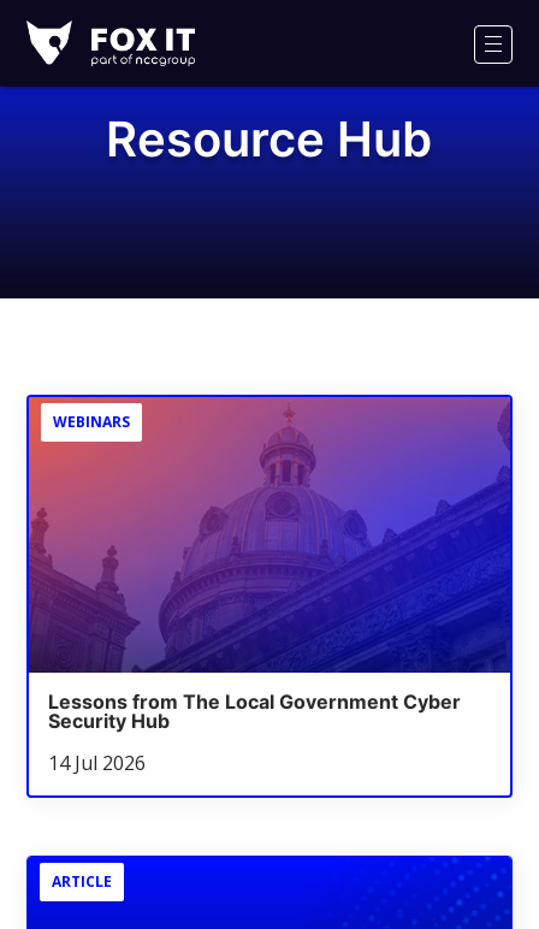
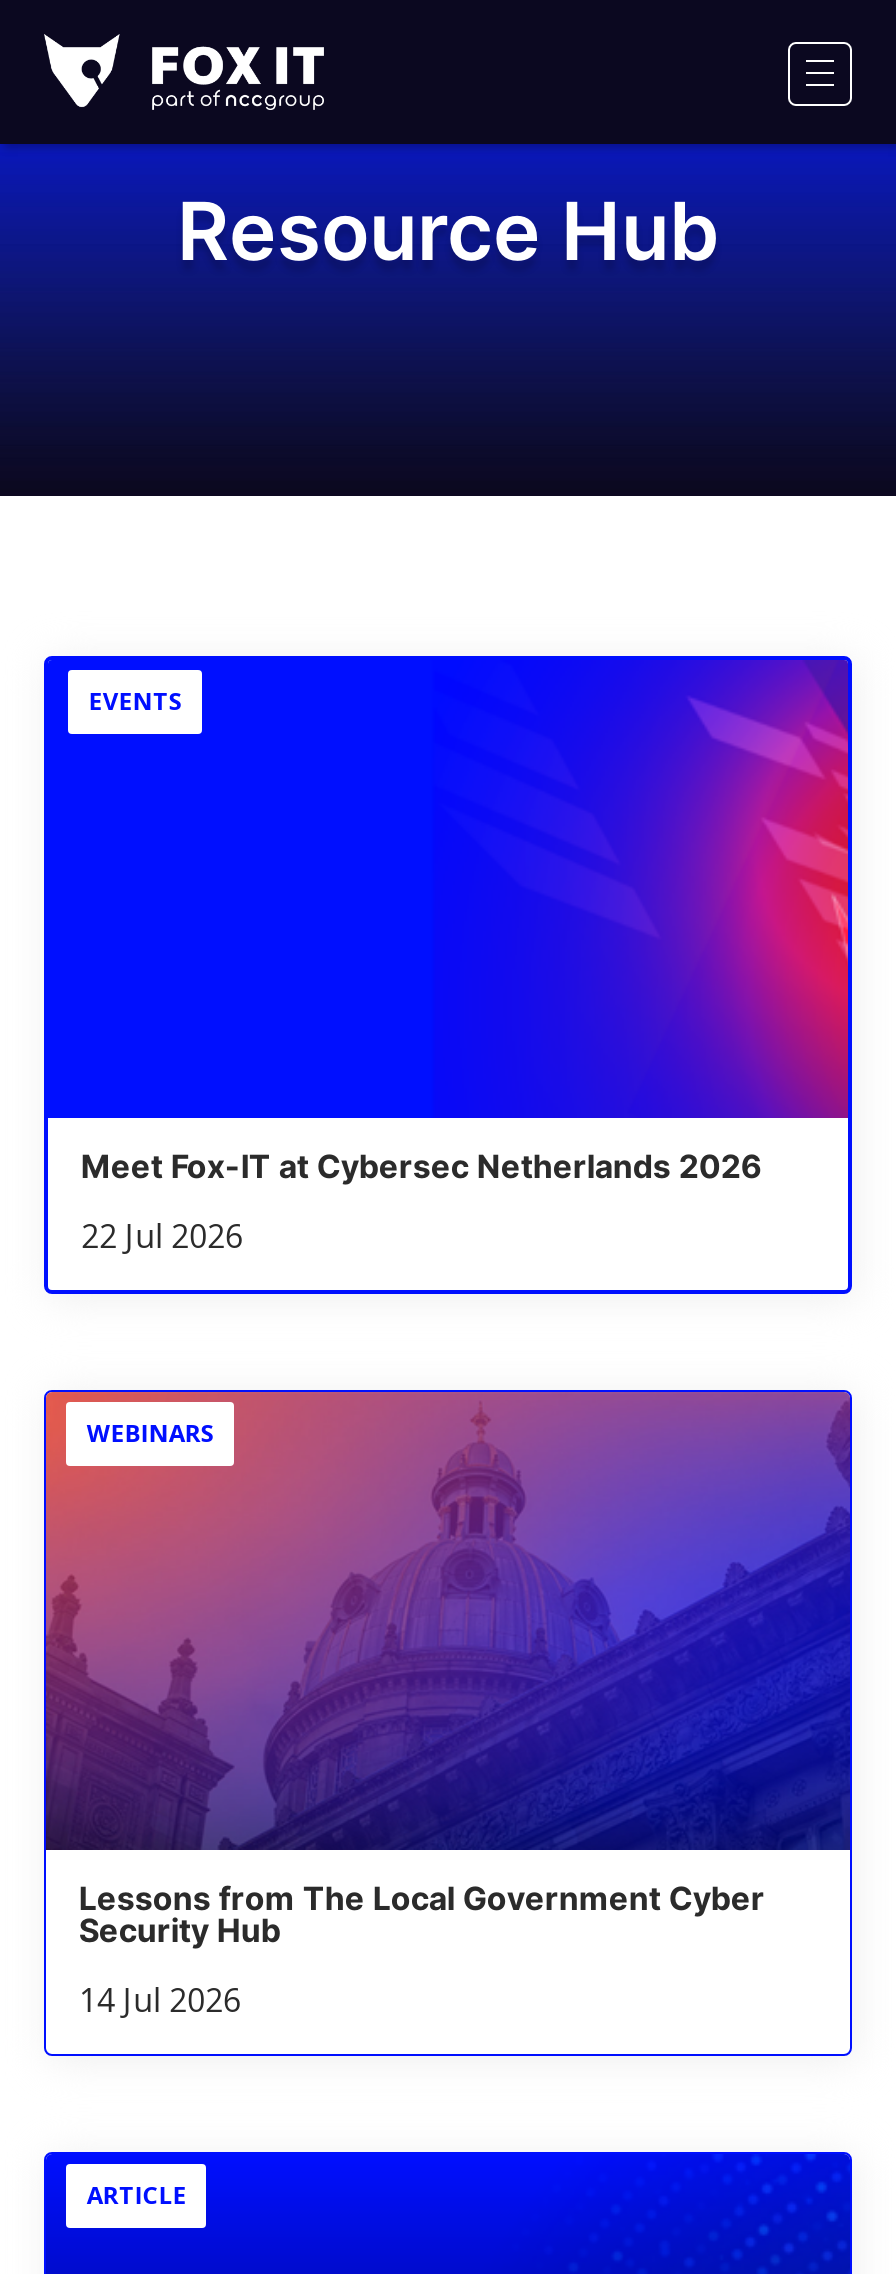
none -> [81,1146,763,1258] Meet Fox-IT at Cybersec Netherlands 2026 | 22 Jul 2026
none -> [89,684,183,718] EVENTS
[26,396,513,798] [image] -> [46,658,850,1120] [image]

